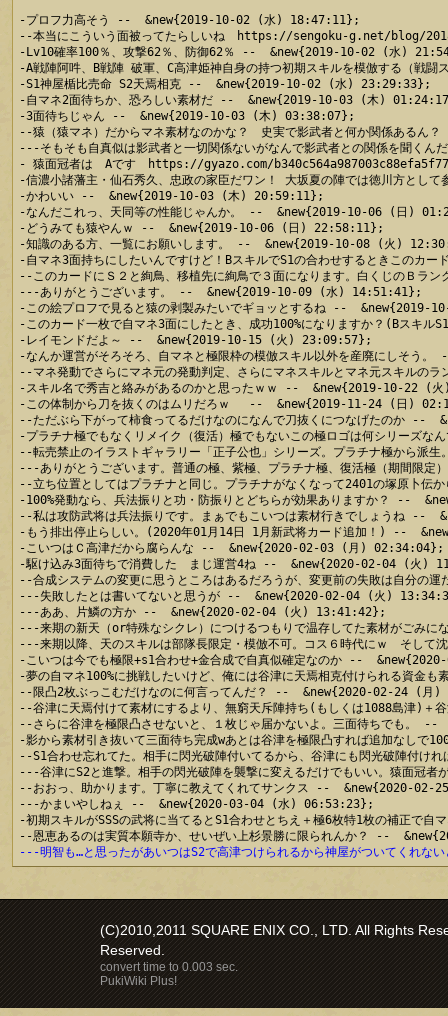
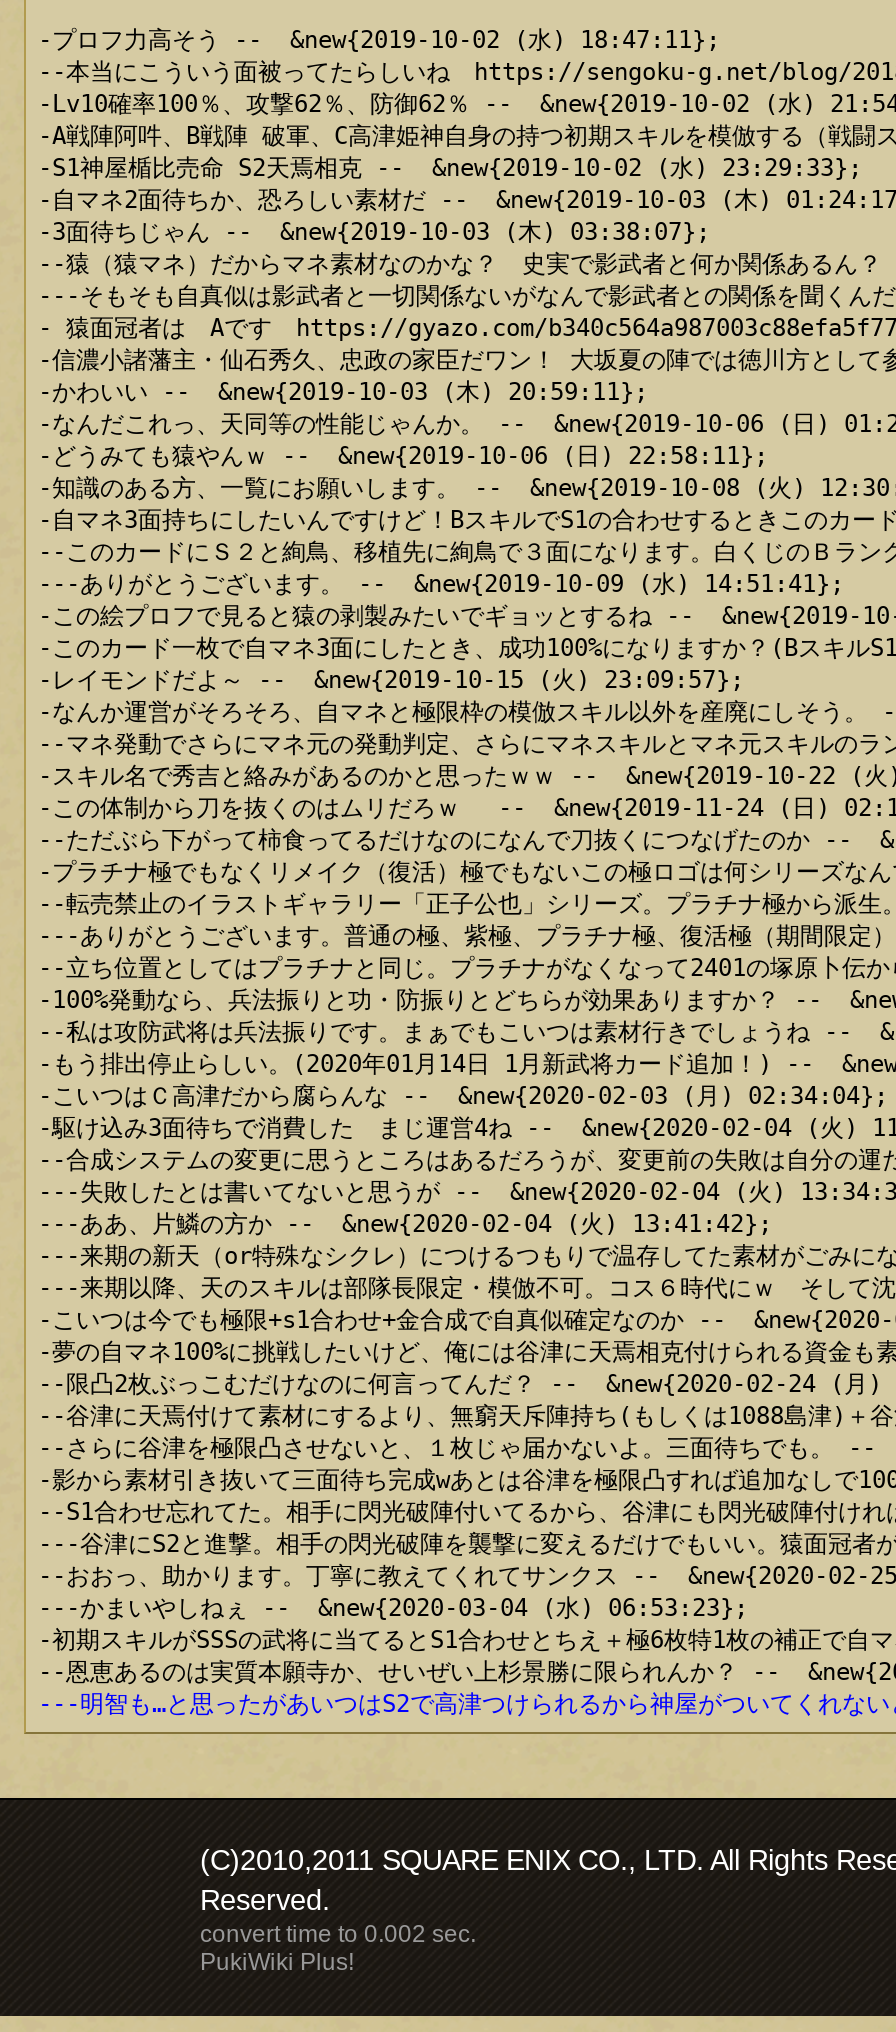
[100,960,238,974] convert time to 0.003 sec. -> [200,1920,476,1948] convert time to 0.002 sec.

